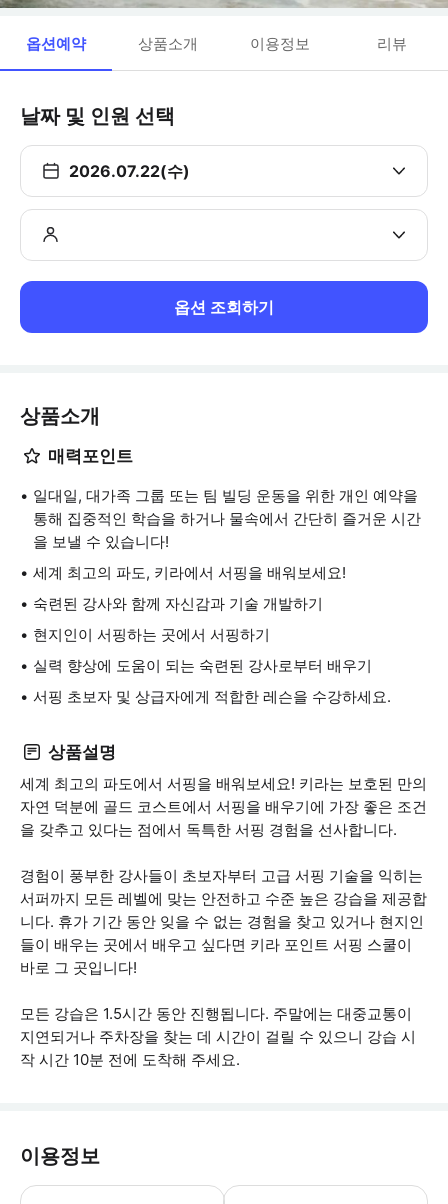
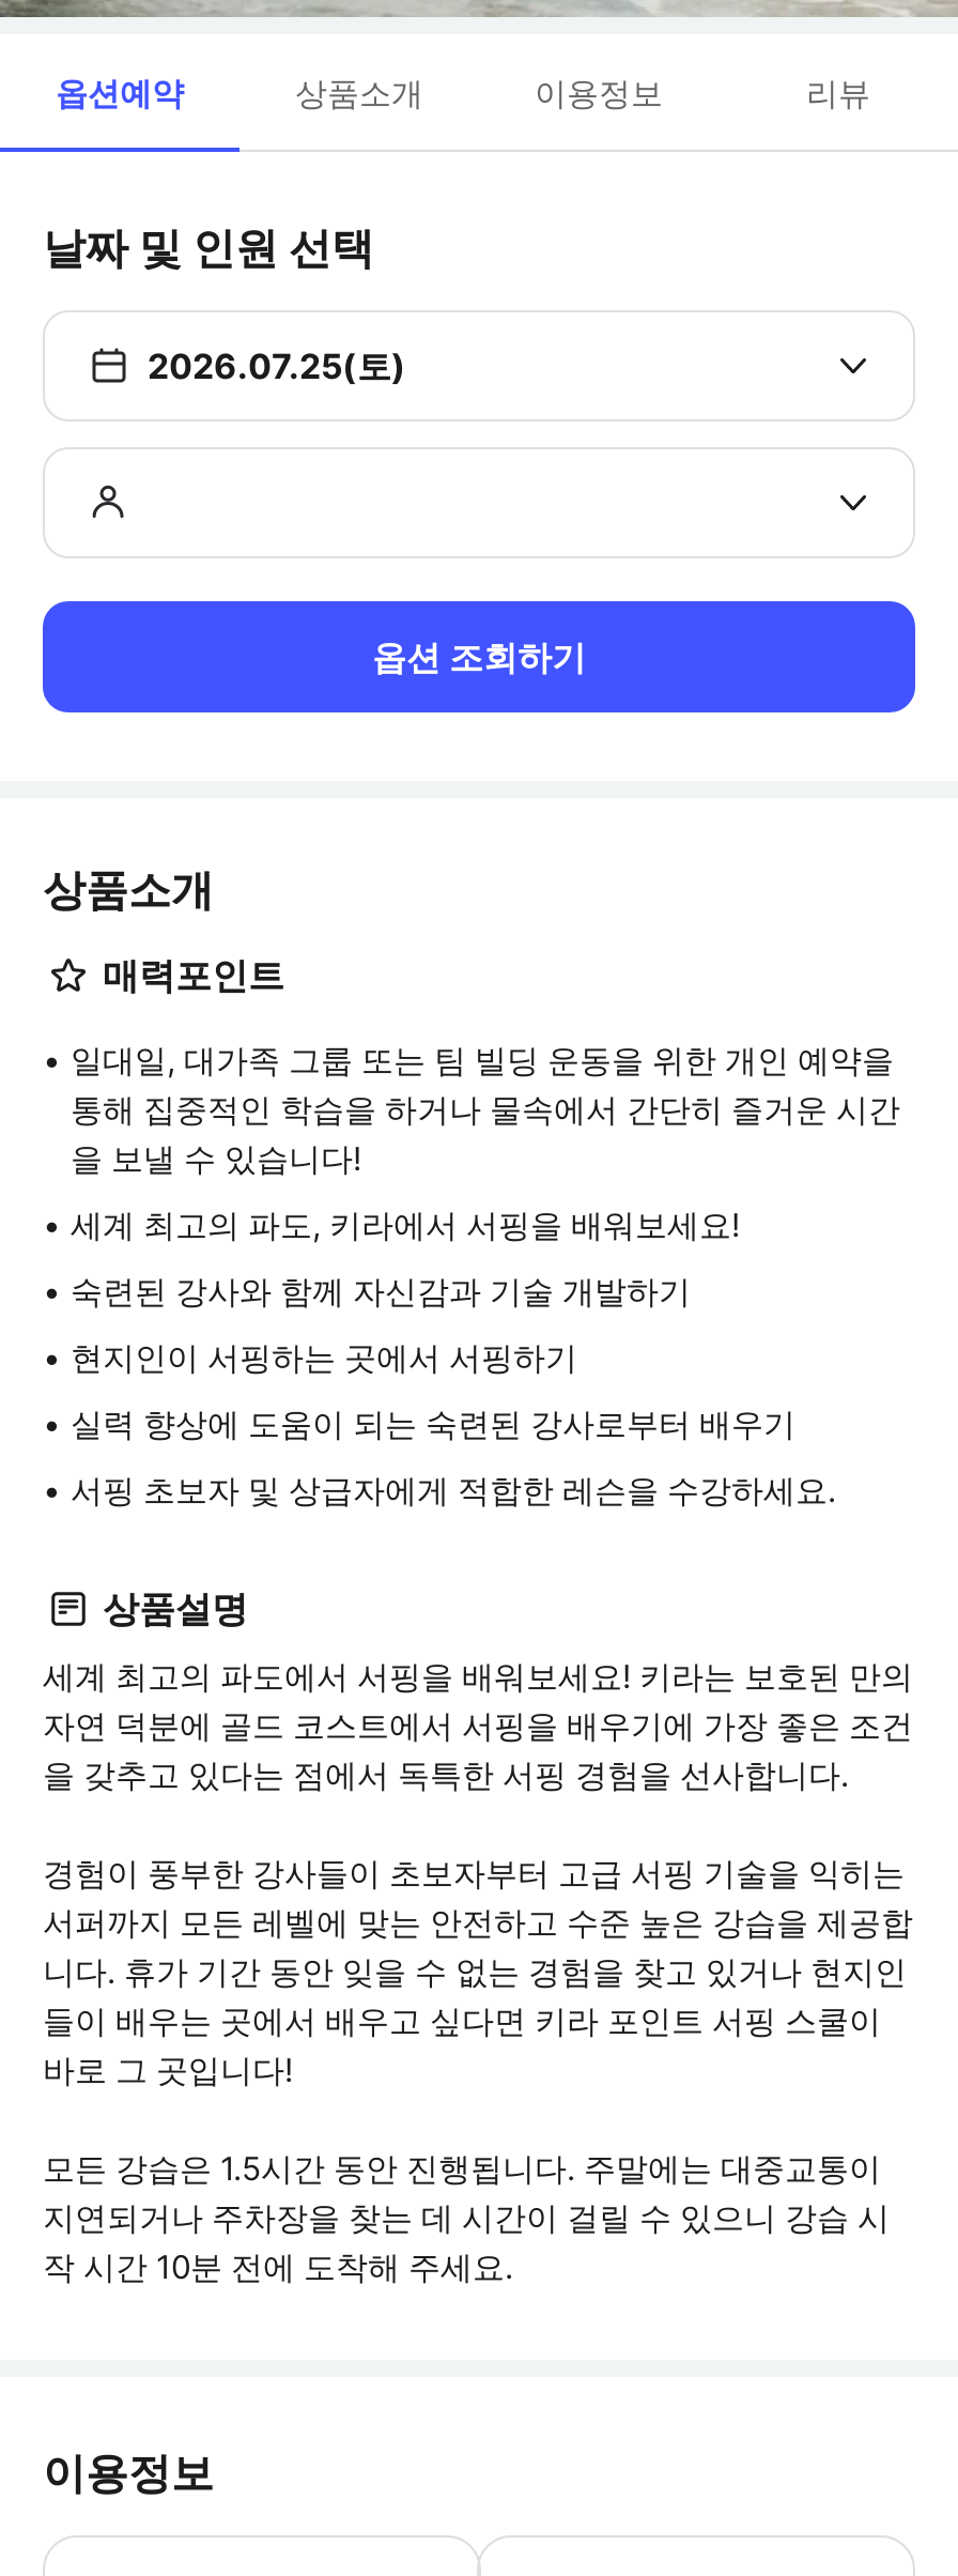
[69,161,190,181] 2026.07.22(수) -> [148,344,406,387] 2026.07.25(토)

